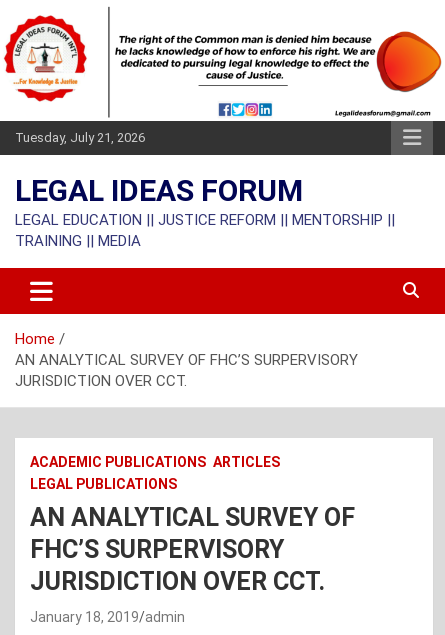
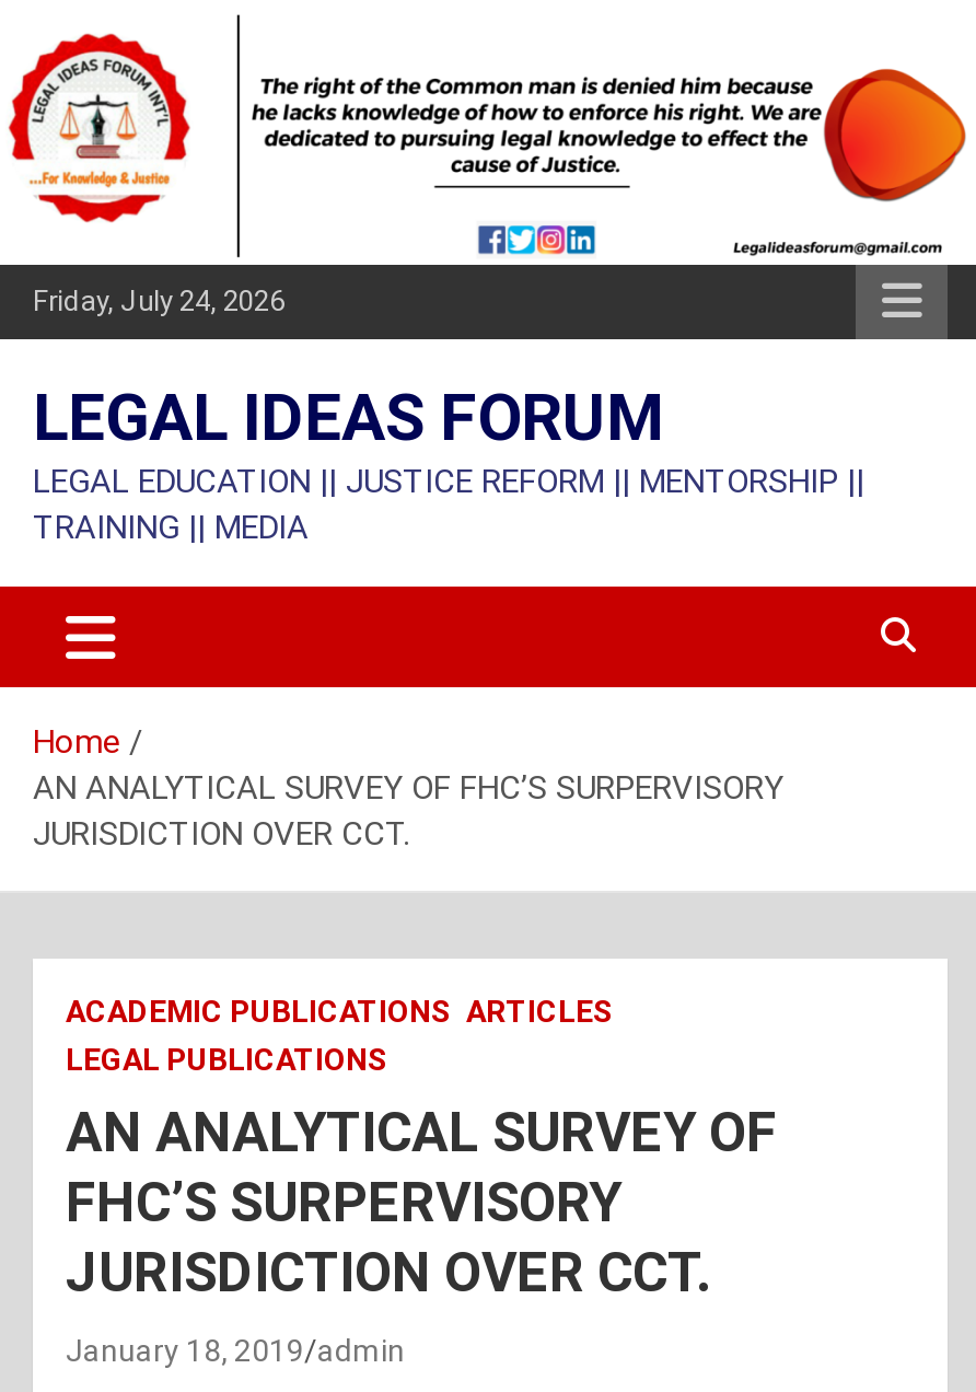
[15,130,145,145] Tuesday, July 21, 2026 -> [33,284,284,317] Friday, July 24, 2026

